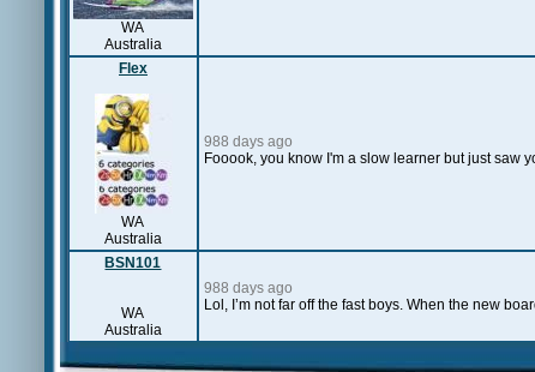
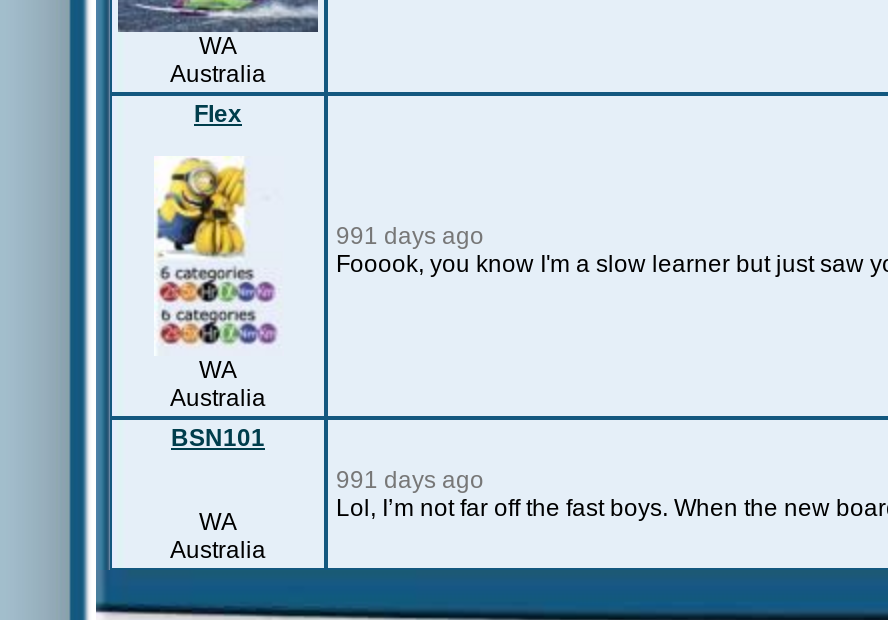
[204,133,293,150] 988 days ago -> [336,222,484,250] 991 days ago
[204,280,293,296] 988 days ago -> [336,466,484,494] 991 days ago

